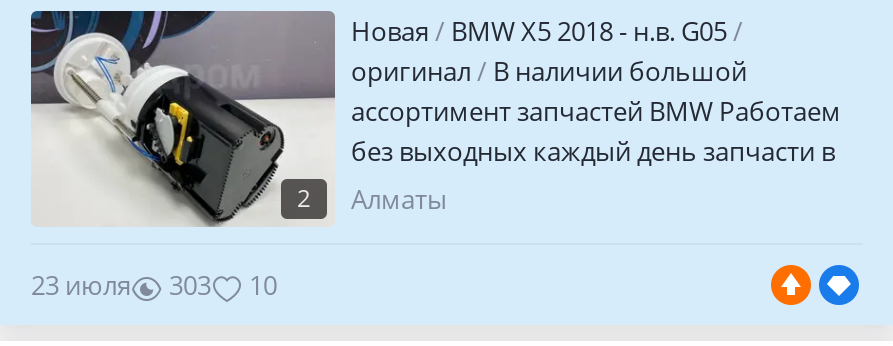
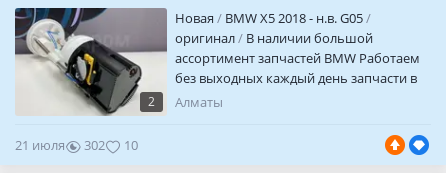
[31,267,131,303] 23 июля -> [15,136,65,154] 21 июля
[169,267,211,303] 303 -> [84,136,105,154] 302

